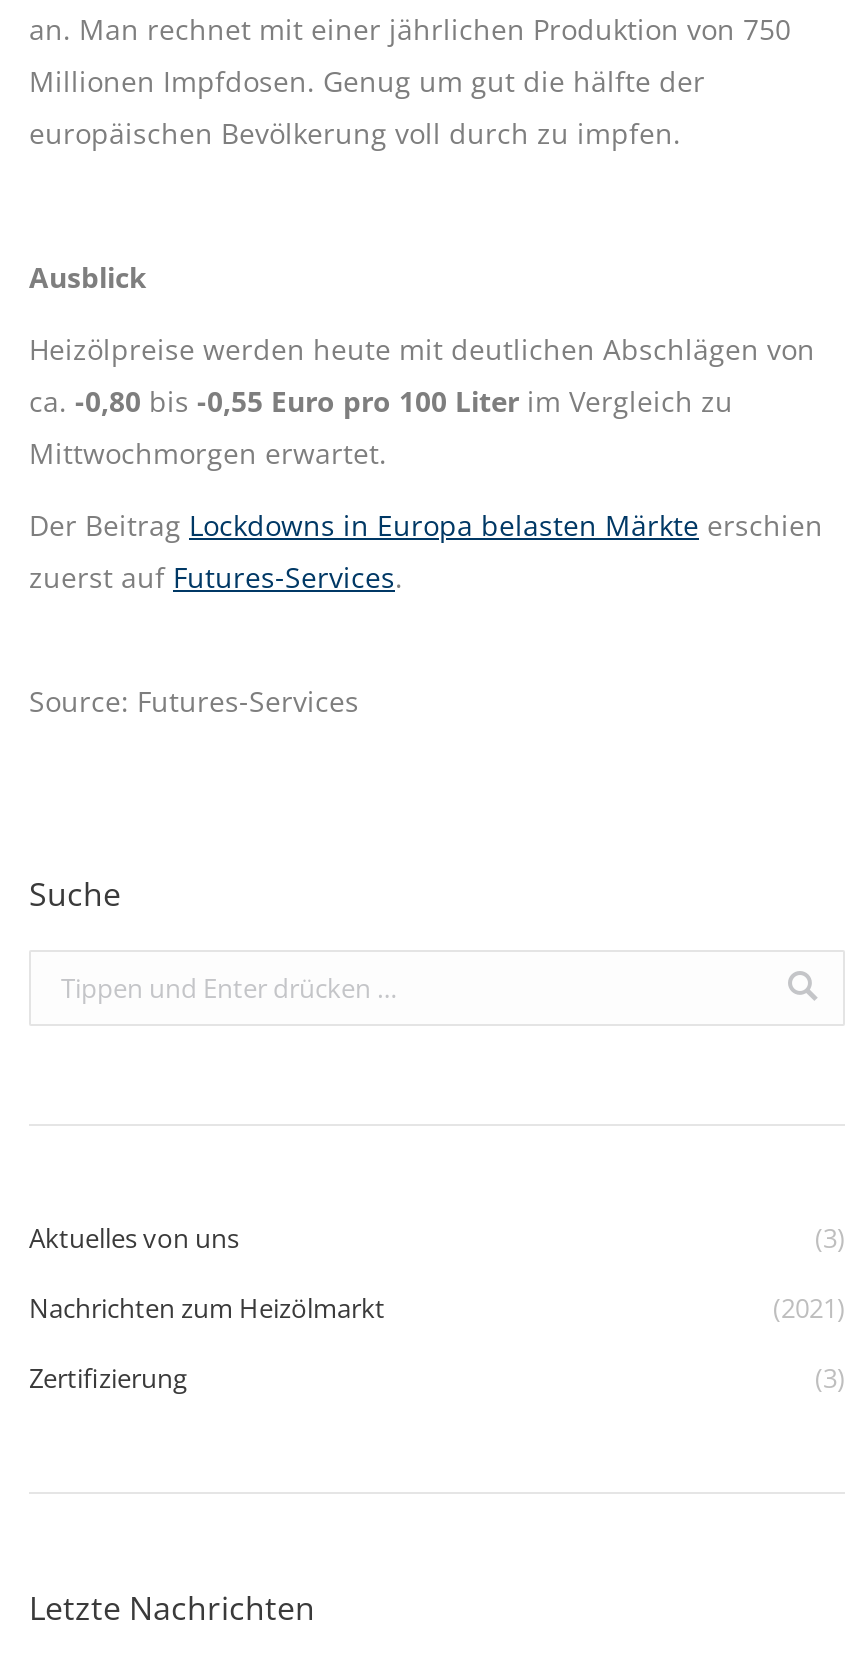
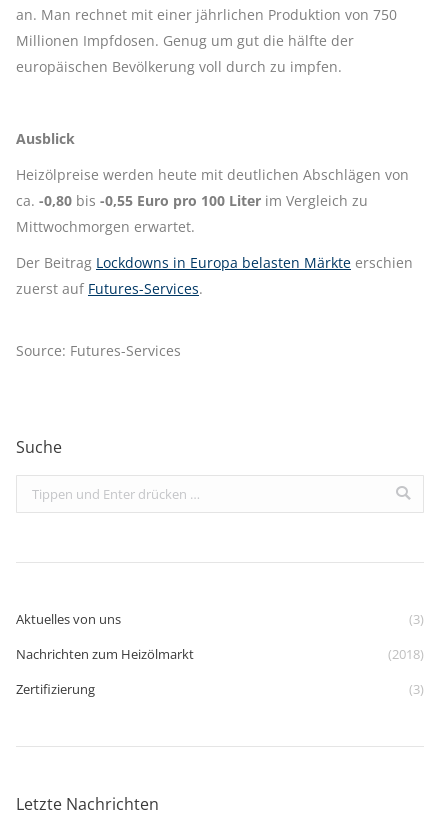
[773,1289,845,1325] (2021) -> [388,645,424,663] (2018)

